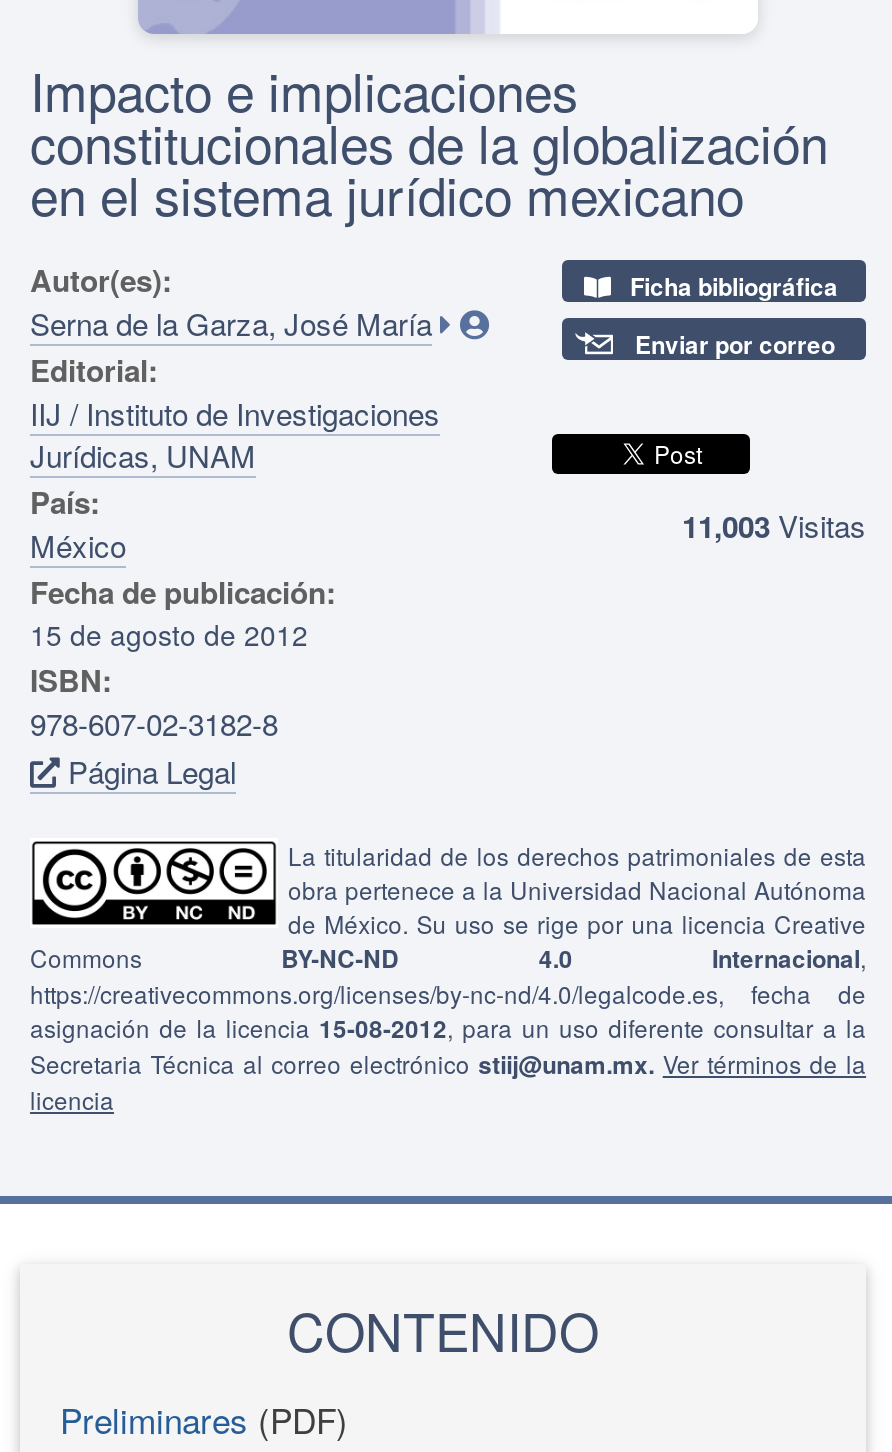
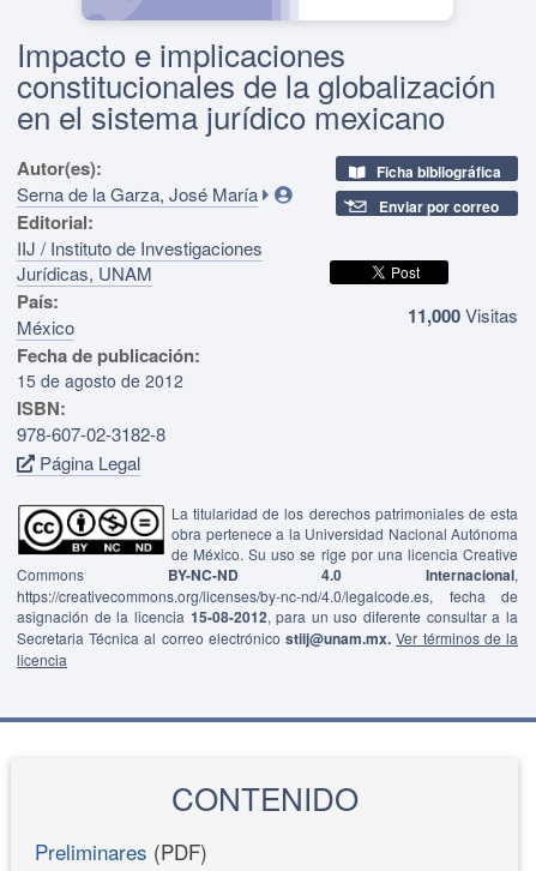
[682,503,866,547] 11,003 Visitas -> [408,302,518,328] 11,000 Visitas

